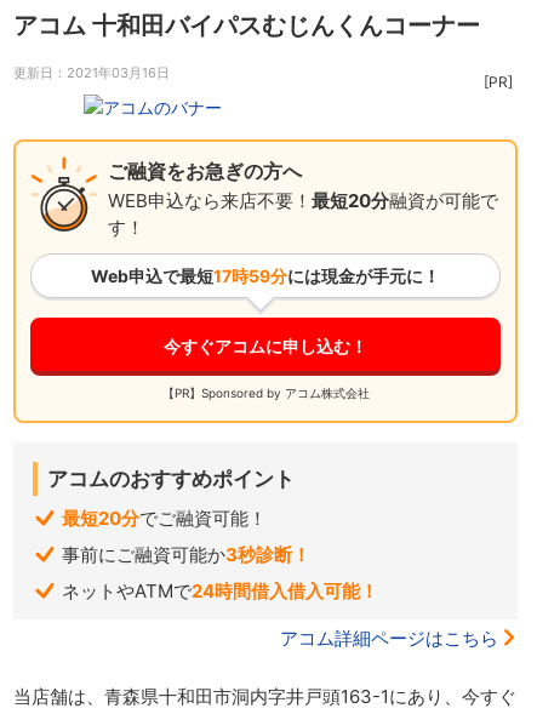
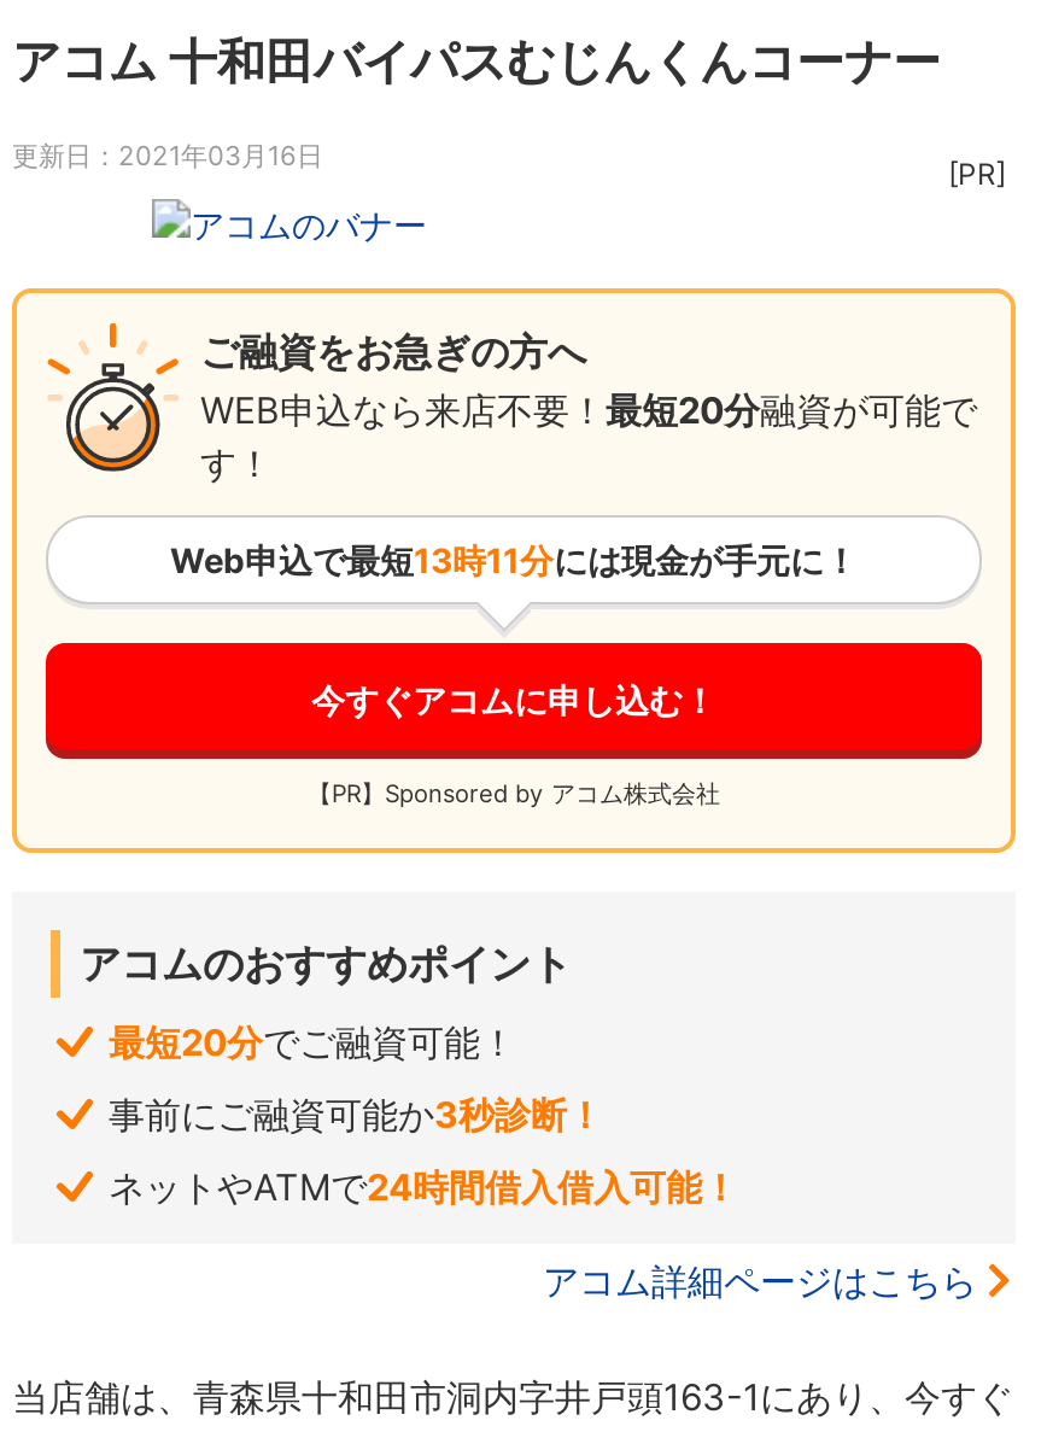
[91,265,440,286] Web申込で最短17時59分には現金が手元に！ -> [170,539,858,580] Web申込で最短13時11分には現金が手元に！

